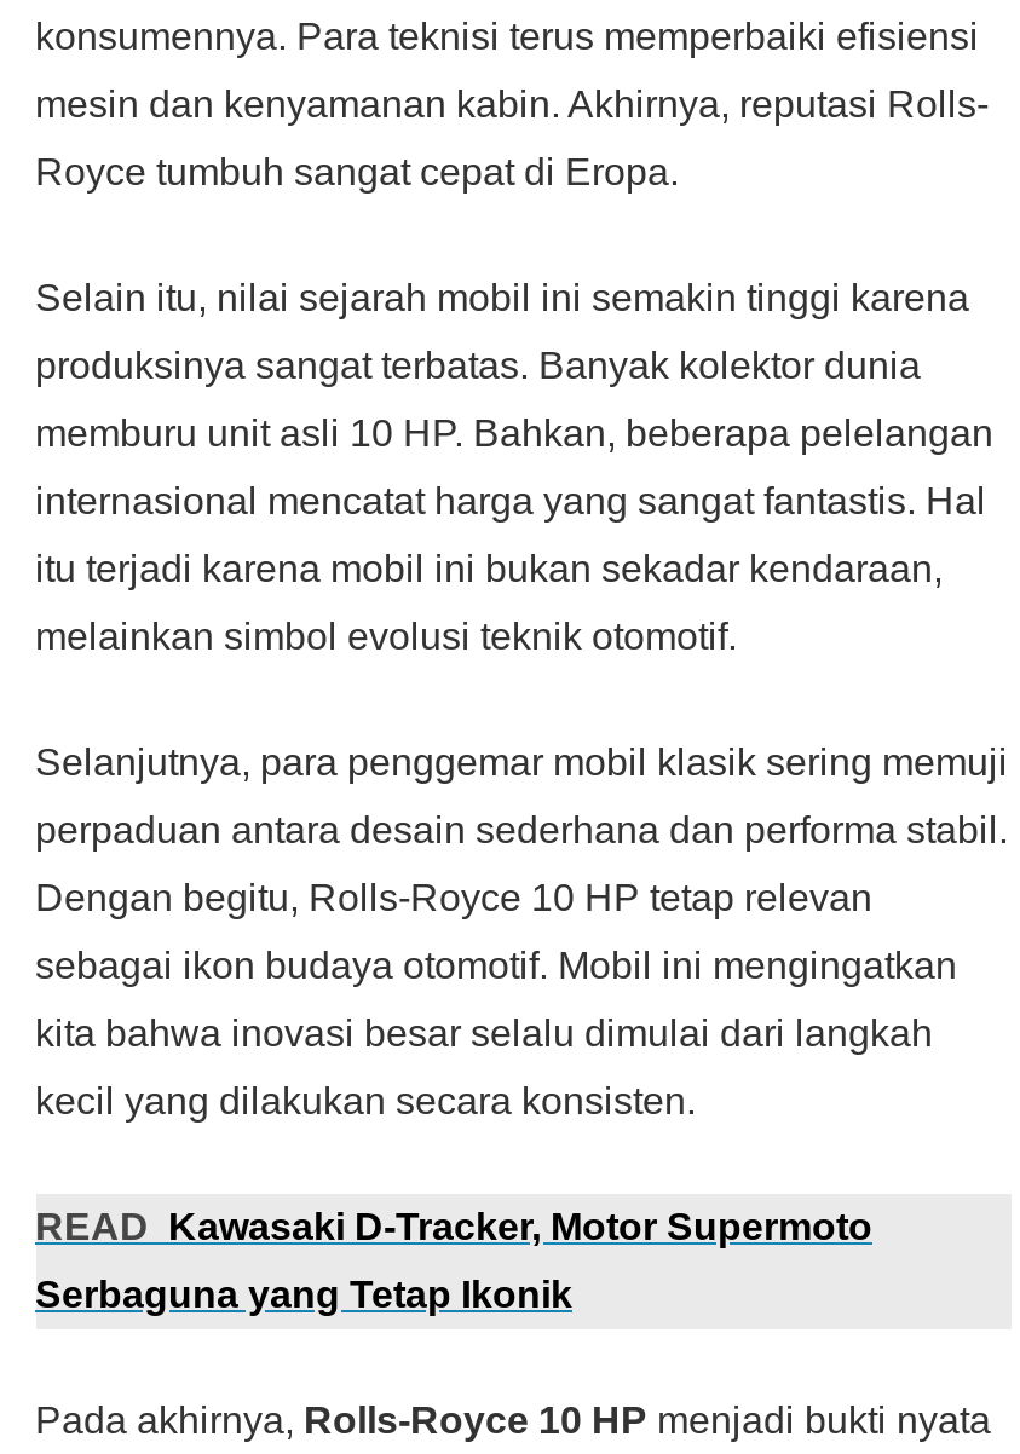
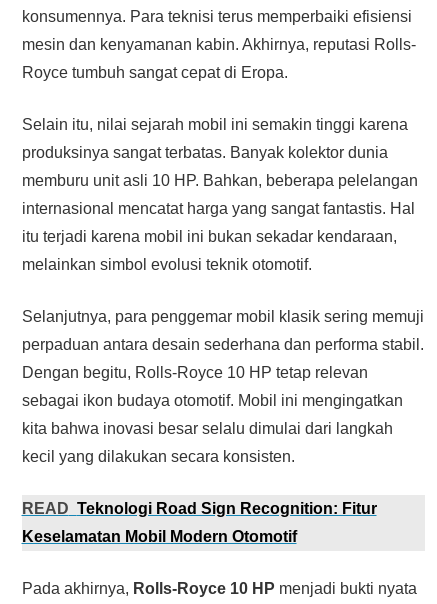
[35,1207,872,1248] READ Kawasaki D-Tracker, Motor Supermoto -> [21,500,376,517] READ Teknologi Road Sign Recognition: Fitur
[35,1274,572,1315] Serbaguna yang Tetap Ikonik -> [21,528,296,545] Keselamatan Mobil Modern Otomotif

